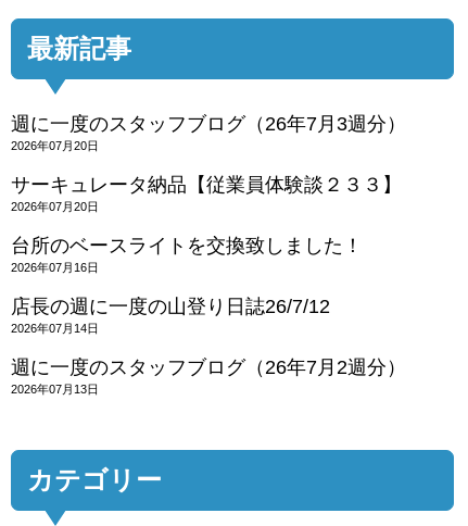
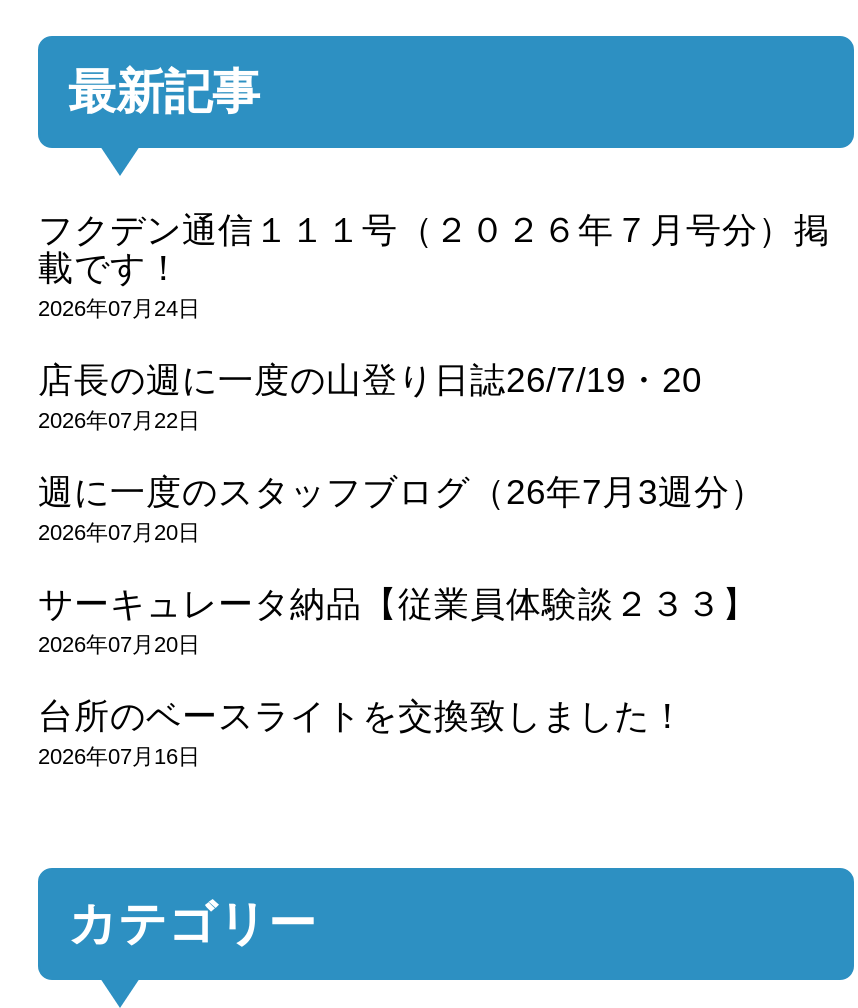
none -> [38,210,830,432] フクデン通信１１１号（２０２６年７月号分）掲 | 載です！ | 2026年07月24日 | 店長の週に一度の山登り日誌26/7/19・20 | 2026年07月22日
moved [11,113,406,274] -> [38,472,766,768]: 週に一度のスタッフブログ（26年7月3週分） | 2026年07月20日 | サーキュレータ納品【従業員体験談２３３】 | 2026年07月20日 | 台所のベースライトを交換致しました！ | 2026年07月16日
[11,296,406,396] 店長の週に一度の山登り日誌26/7/12 | 2026年07月14日 | 週に一度のスタッフブログ（26年7月2週分） | 2026年07月13日 -> none

